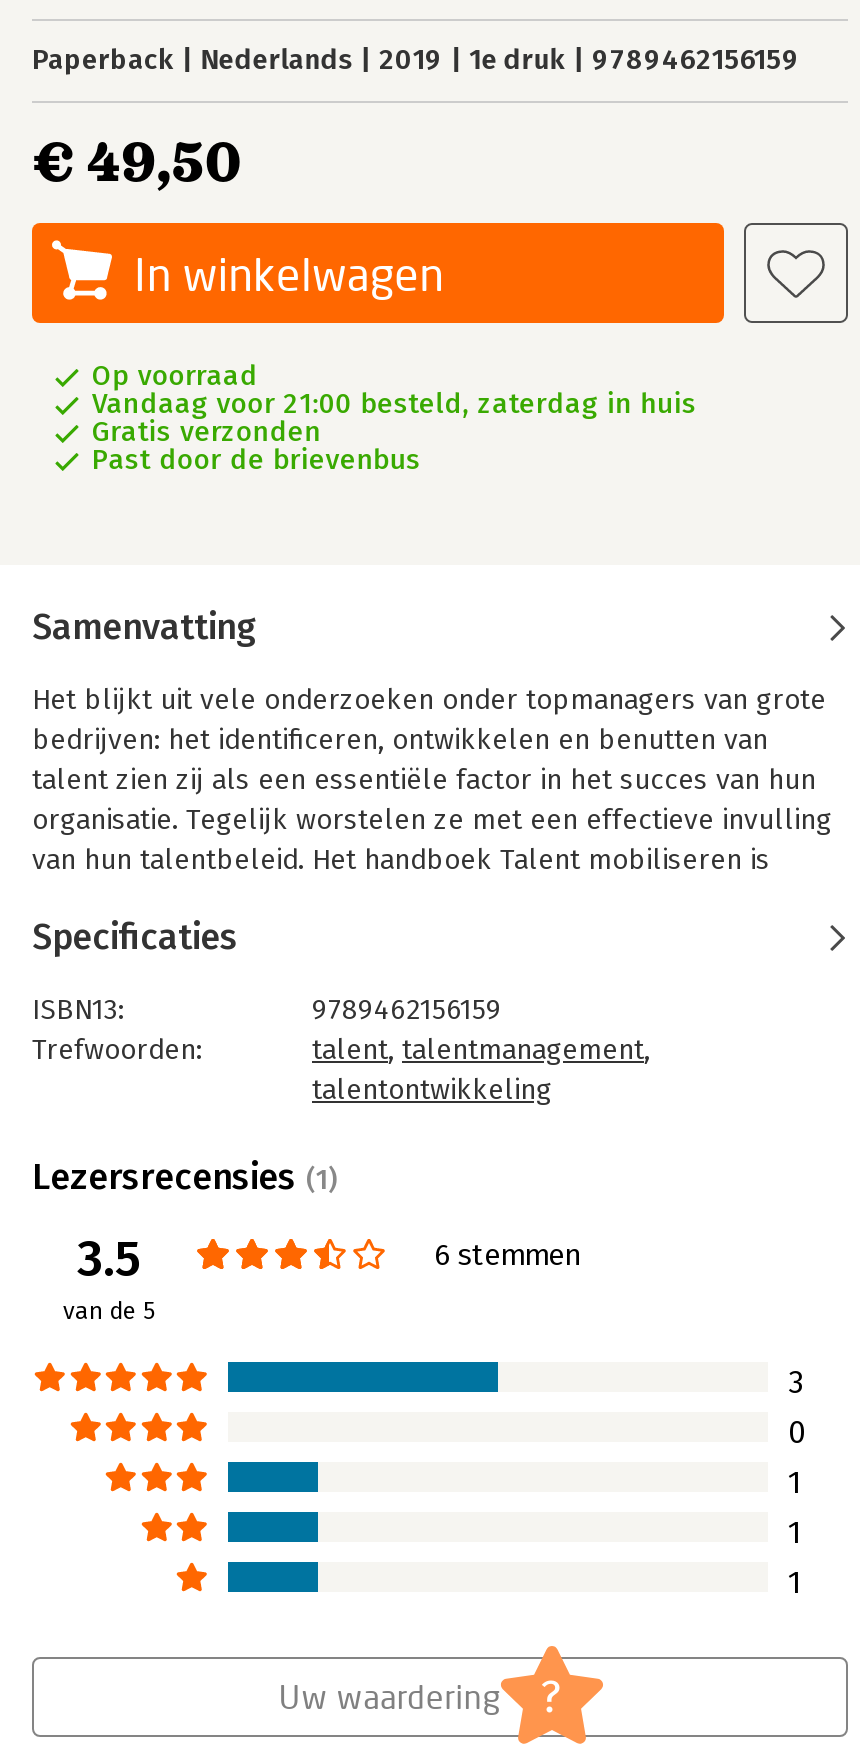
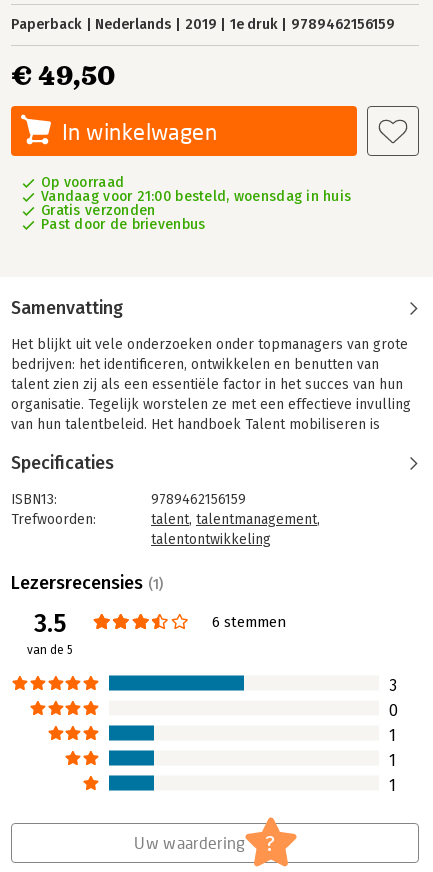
[92,387,697,421] Vandaag voor 21:00 besteld, zaterdag in huis -> [41,188,351,205] Vandaag voor 21:00 besteld, woensdag in huis

